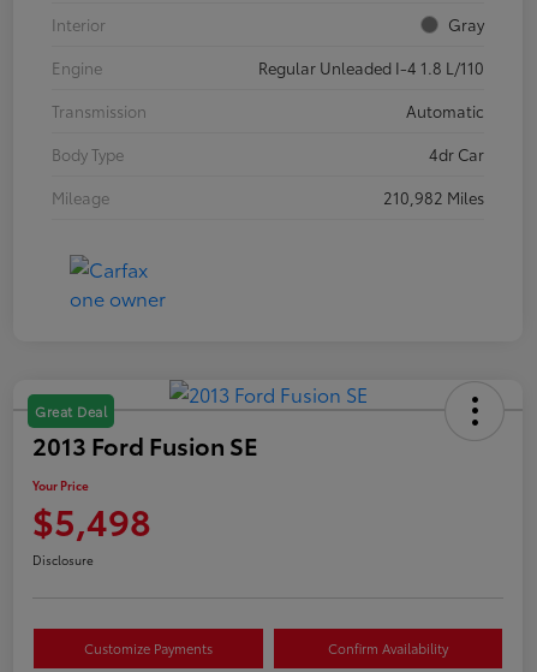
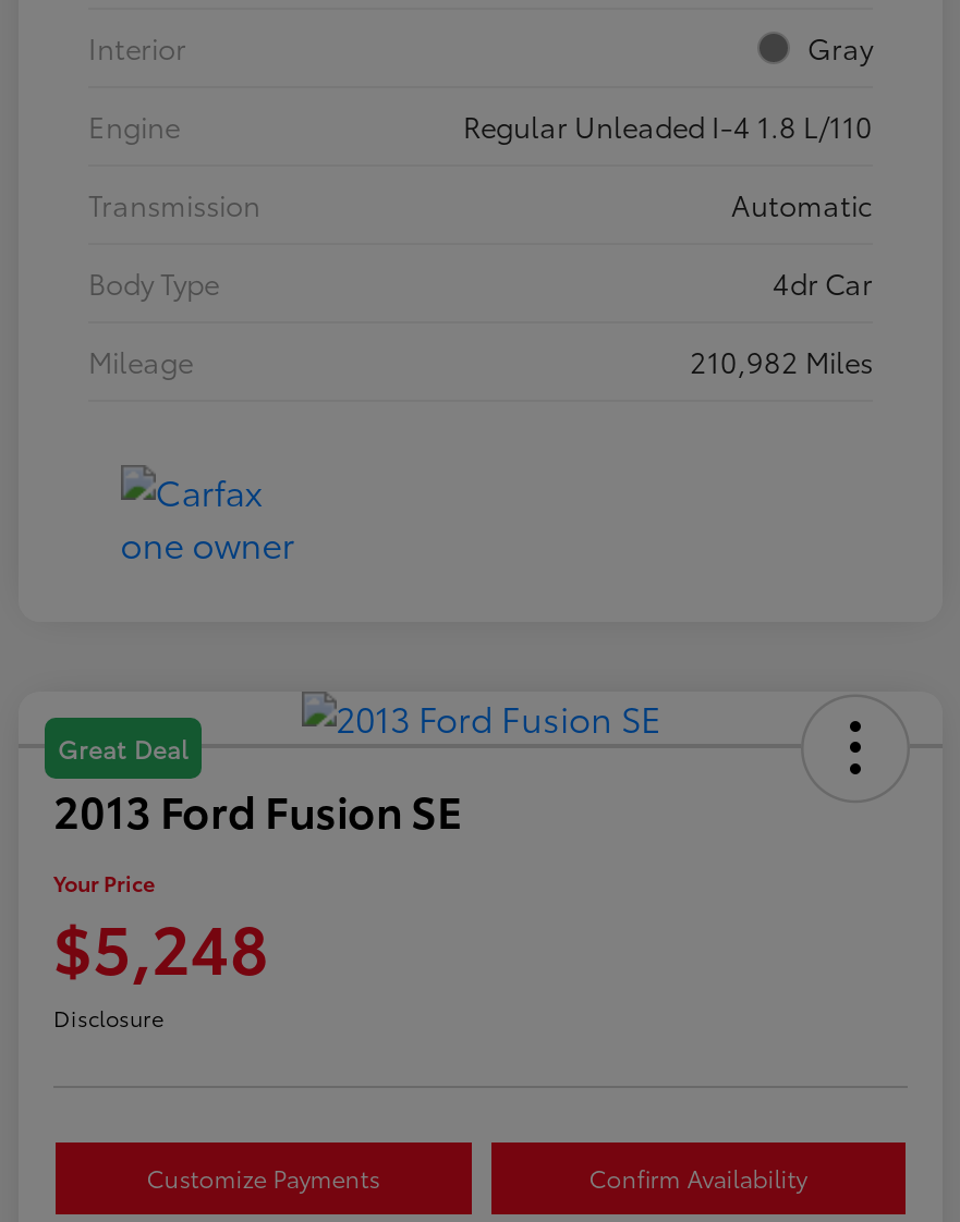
[32,494,151,546] $5,498 -> [53,898,269,992] $5,248

